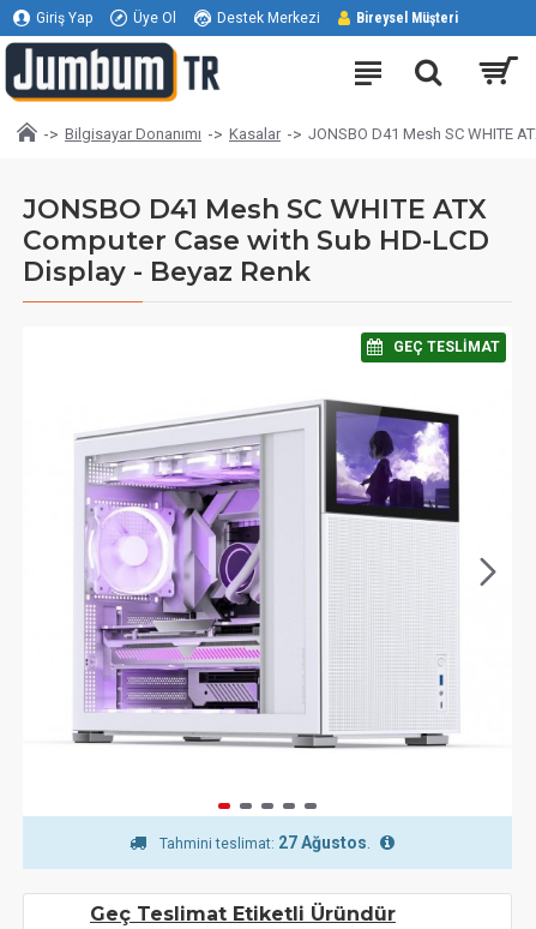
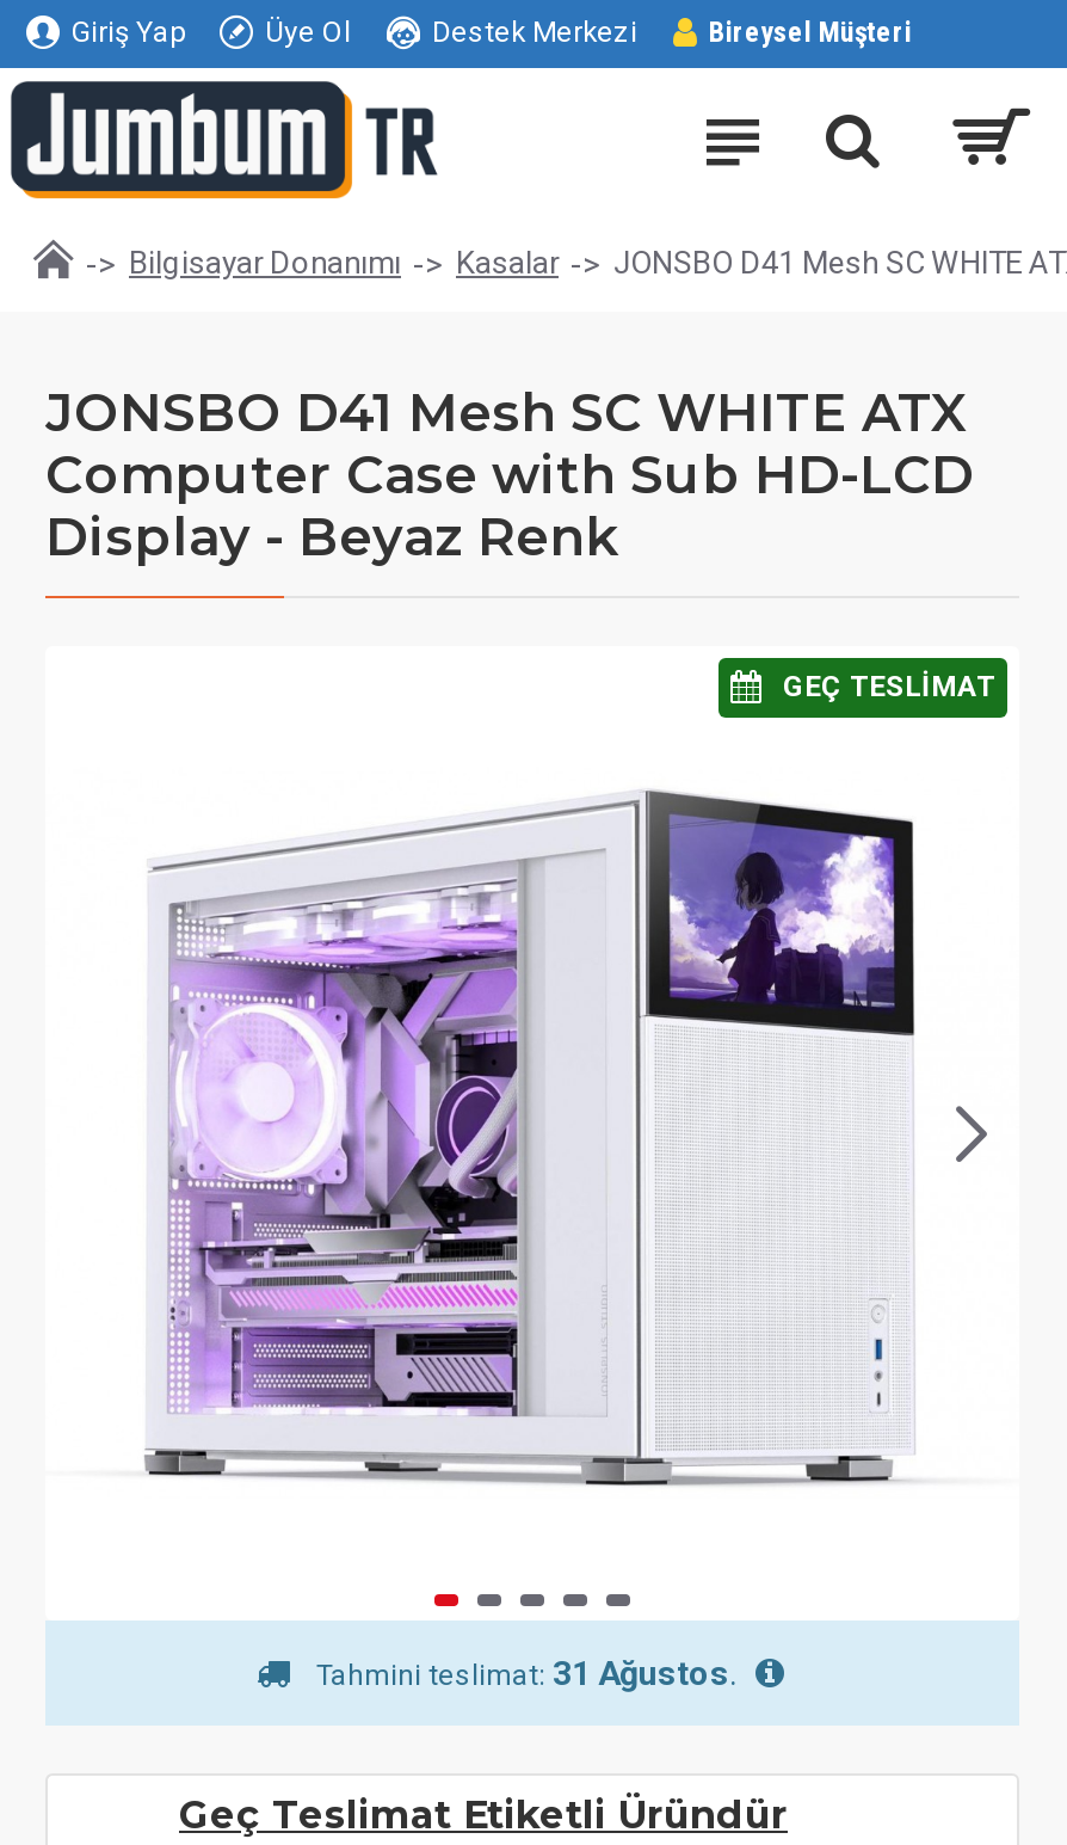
[155,833,370,852] Tahmini teslimat: 27 Ağustos. -> [309,1654,736,1692] Tahmini teslimat: 31 Ağustos.

